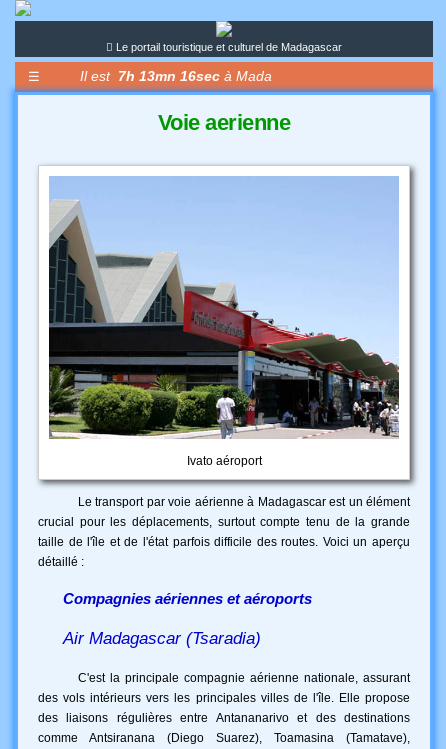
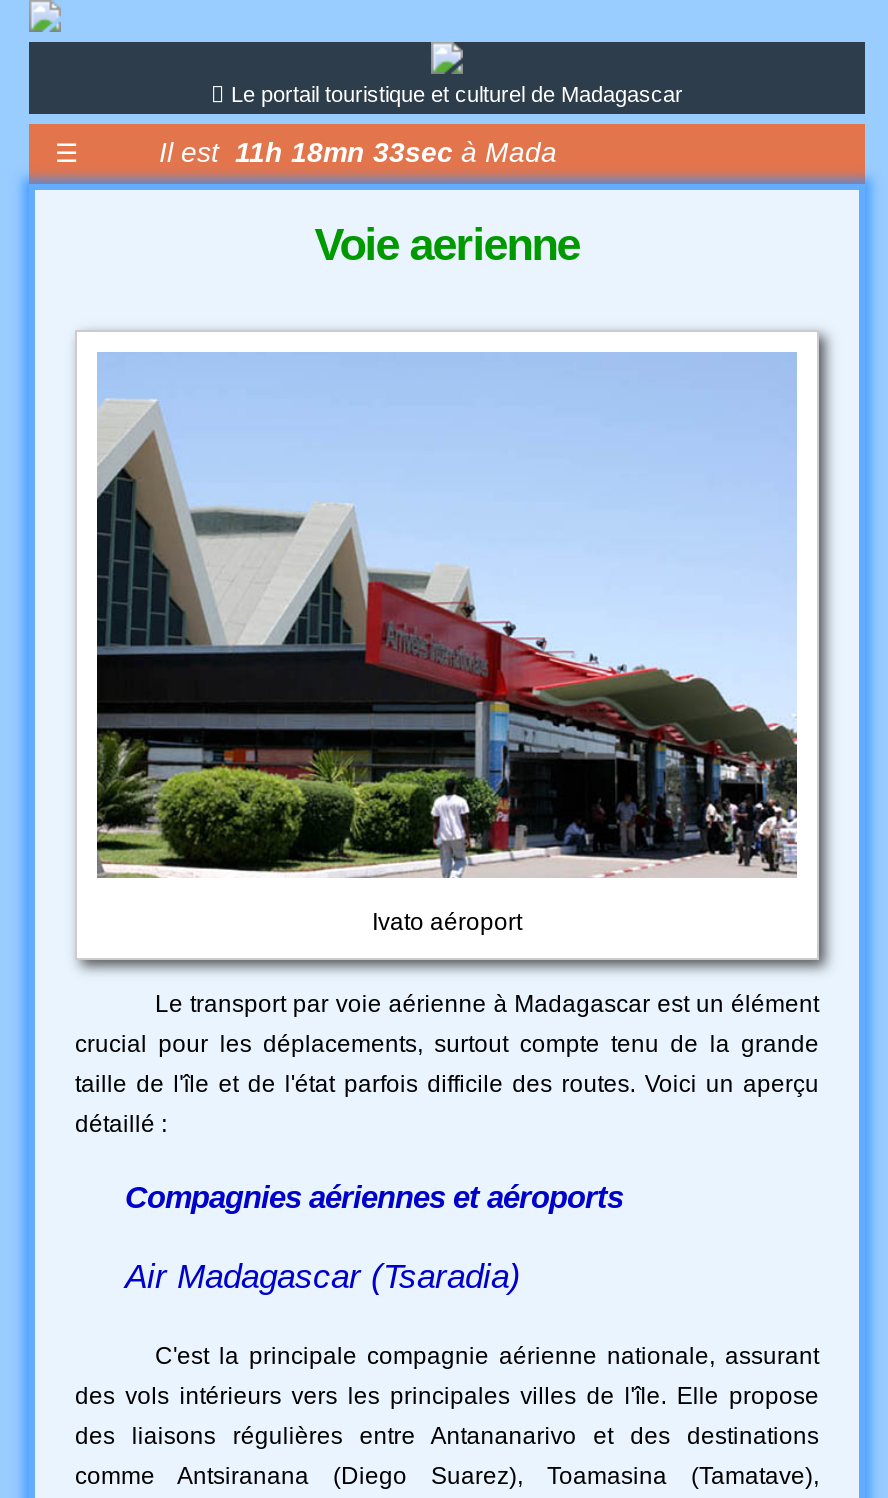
[80,68,272,84] Il est 7h 13mn 16sec à Mada -> [159,136,557,168] Il est 11h 18mn 33sec à Mada

